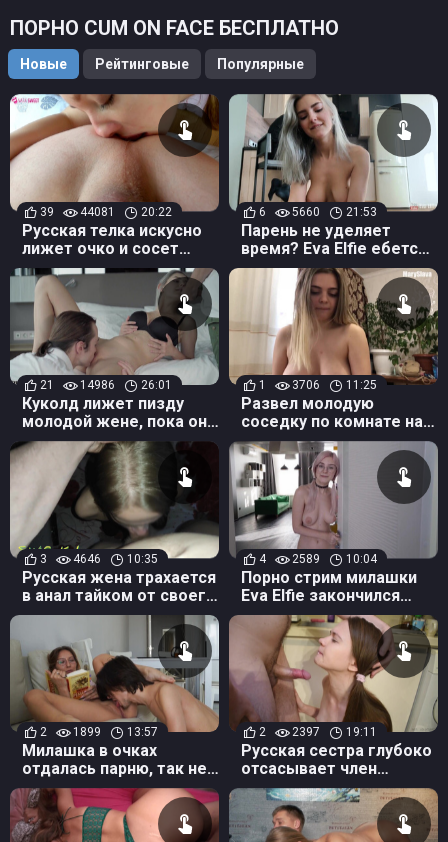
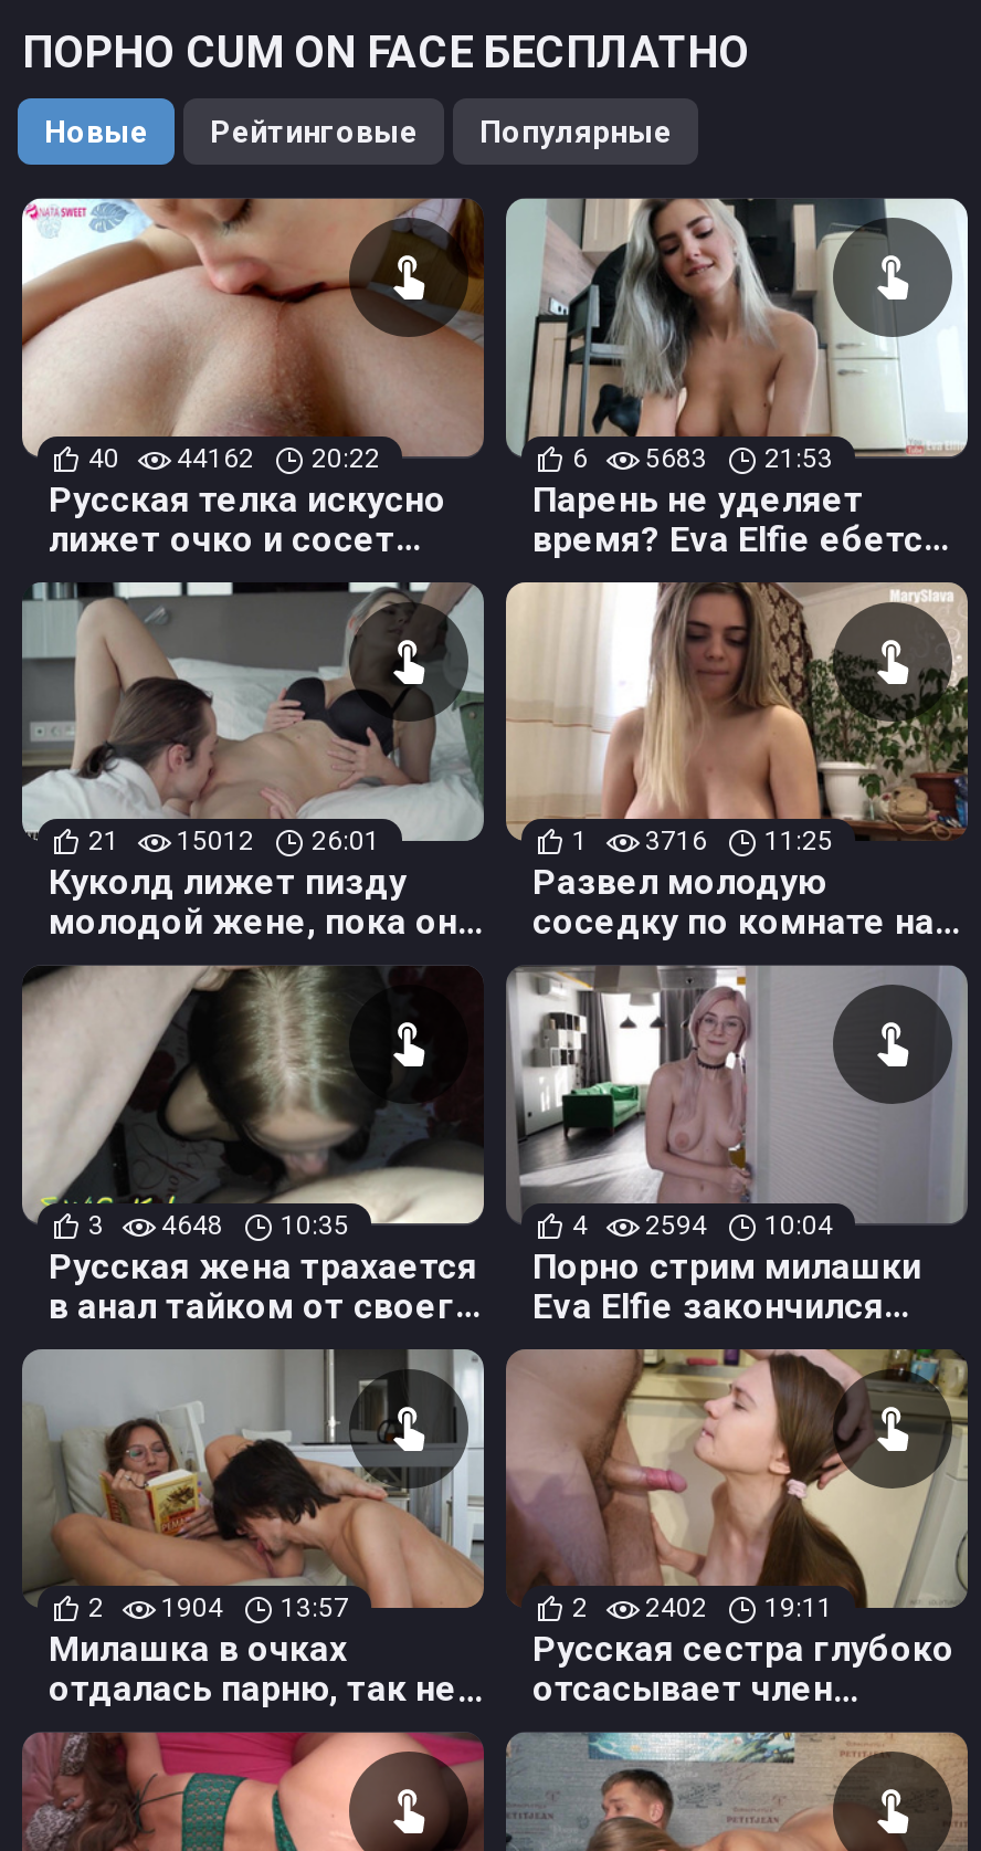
[40,205,54,219] 39 -> [88,442,119,473] 40
[80,205,115,219] 44081 -> [177,442,254,473] 44162
[259,205,377,219] 6 5660 21:53 -> [572,442,833,473] 6 5683 21:53
[40,378,172,392] 21 14986 26:01 -> [88,826,380,857] 21 15012 26:01
[259,378,377,392] 1 3706 11:25 -> [572,826,833,857] 1 3716 11:25
[40,552,158,566] 3 4646 10:35 -> [88,1209,349,1240] 3 4648 10:35
[259,552,377,566] 4 2589 10:04 -> [572,1209,833,1240] 4 2594 10:04
[40,725,158,739] 2 1899 13:57 -> [88,1593,349,1624] 2 1904 13:57
[259,725,377,739] 2 2397 19:11 -> [572,1593,833,1624] 2 2402 19:11

